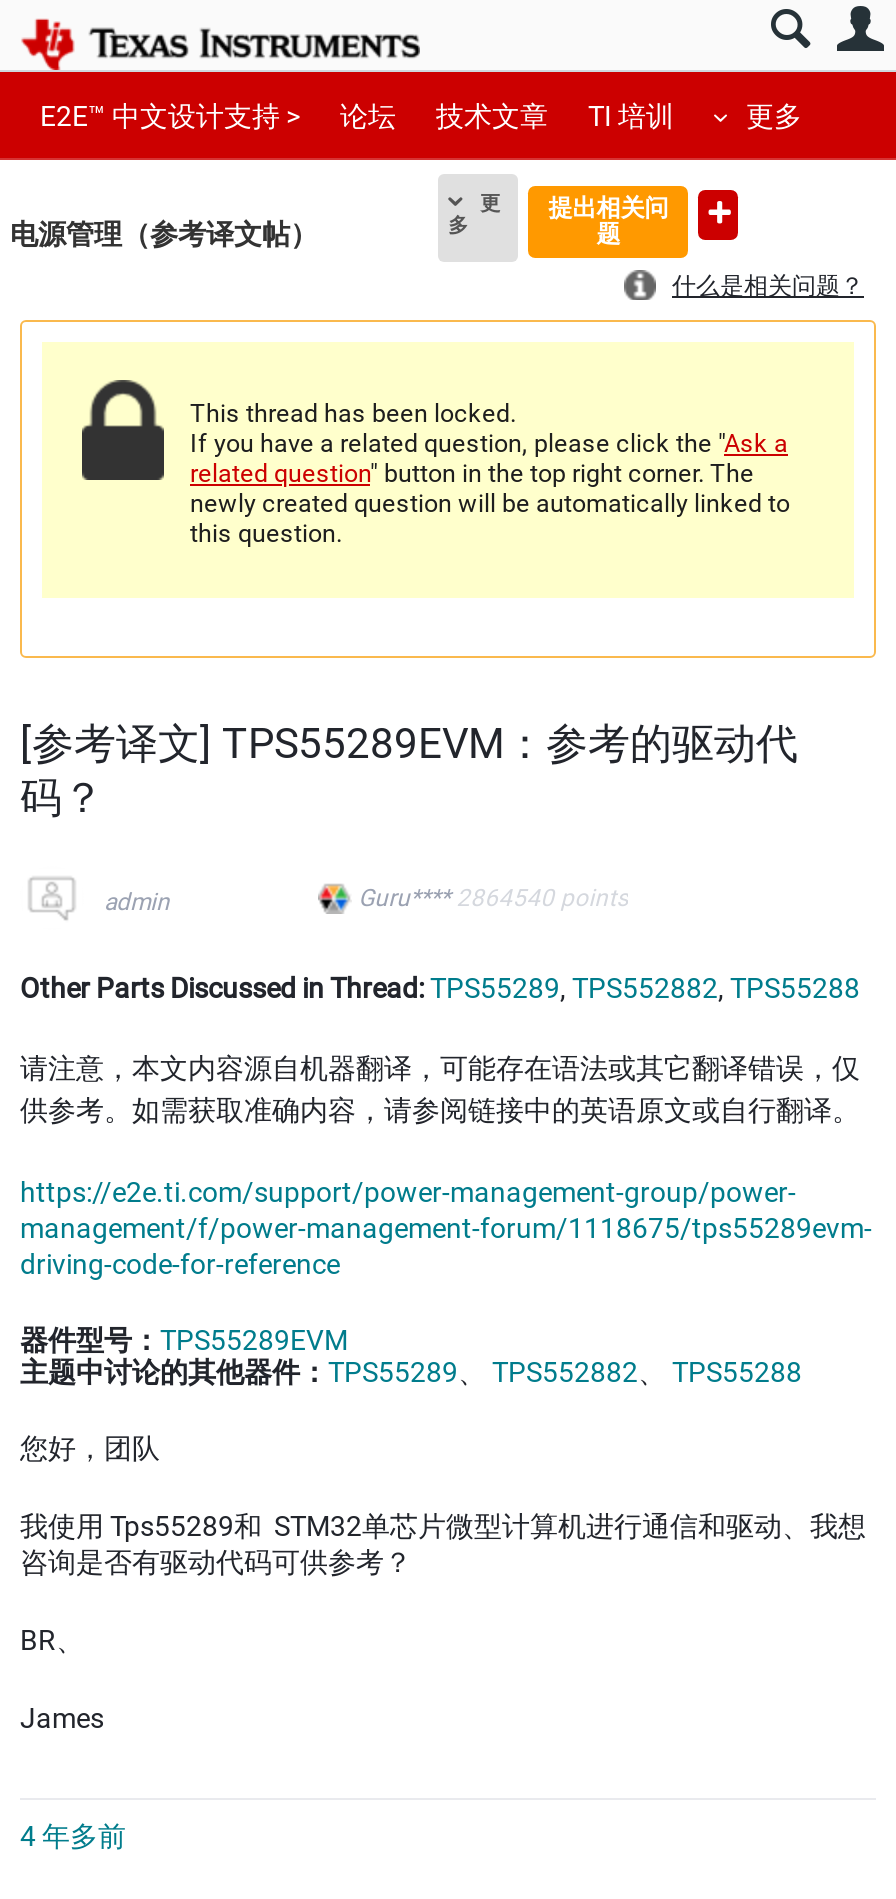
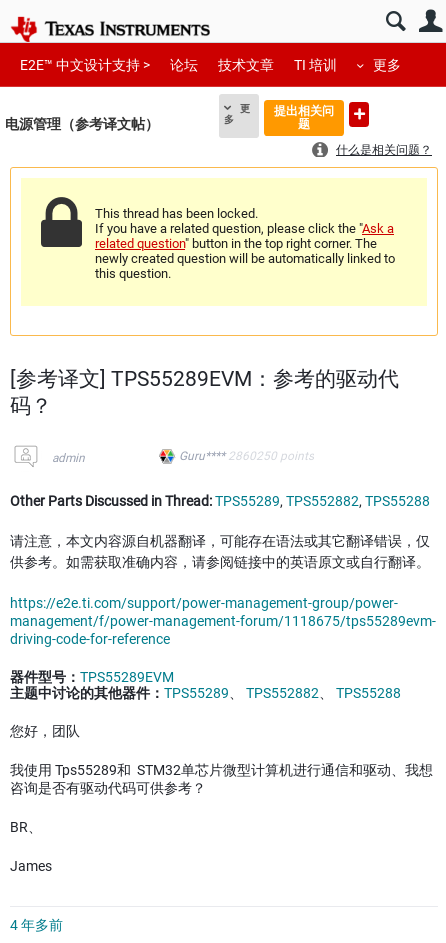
[358,884,628,912] Guru**** 2864540 points -> [179,449,314,463] Guru**** 2860250 points

